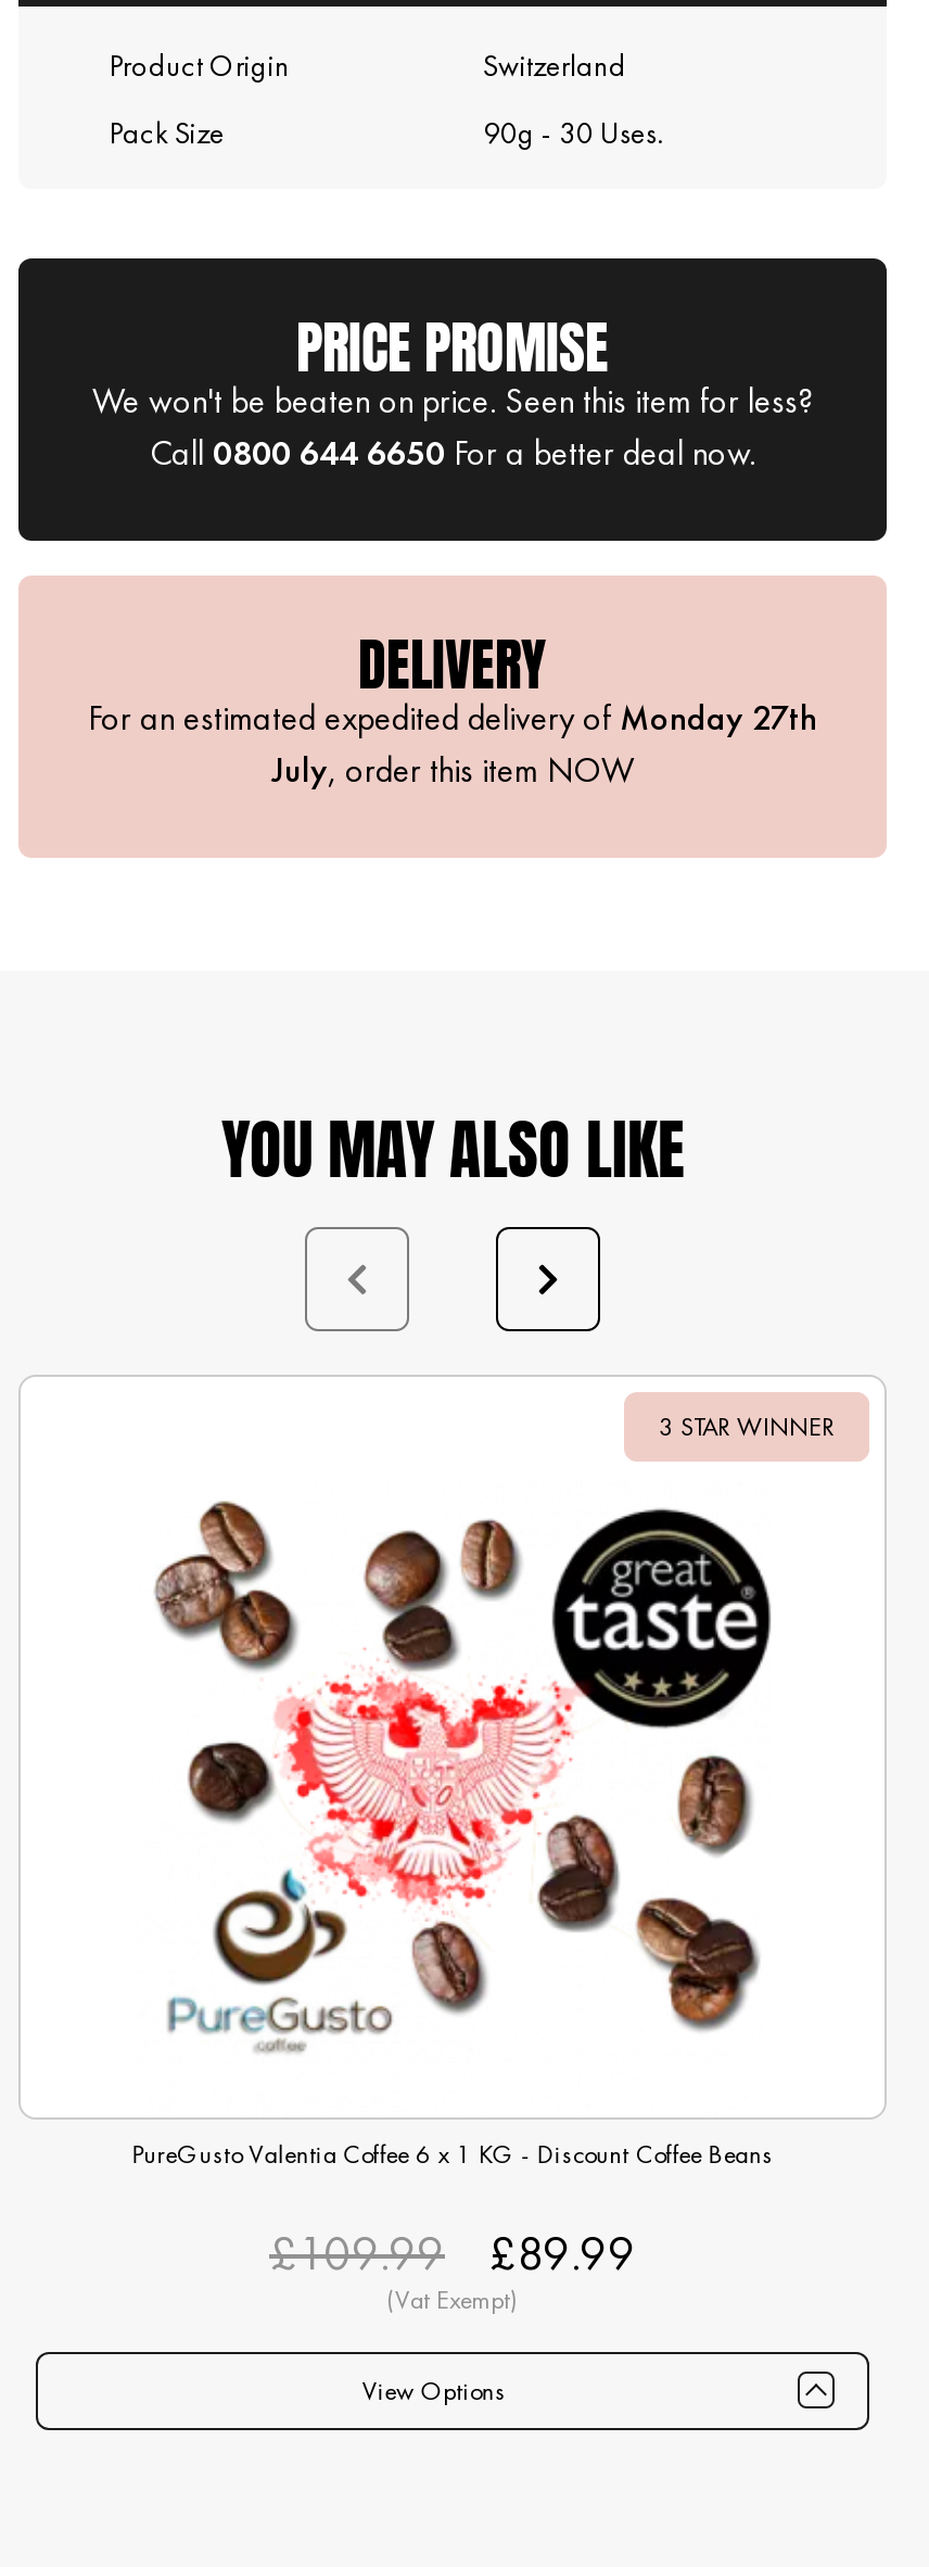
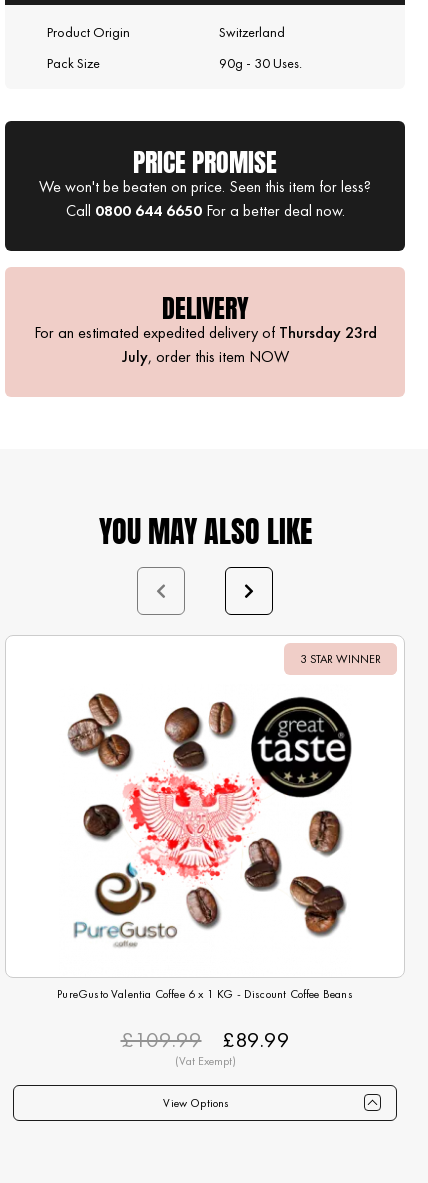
[88,695,817,740] For an estimated expedited delivery of Monday 27th -> [33,322,376,343] For an estimated expedited delivery of Thursday 23rd

